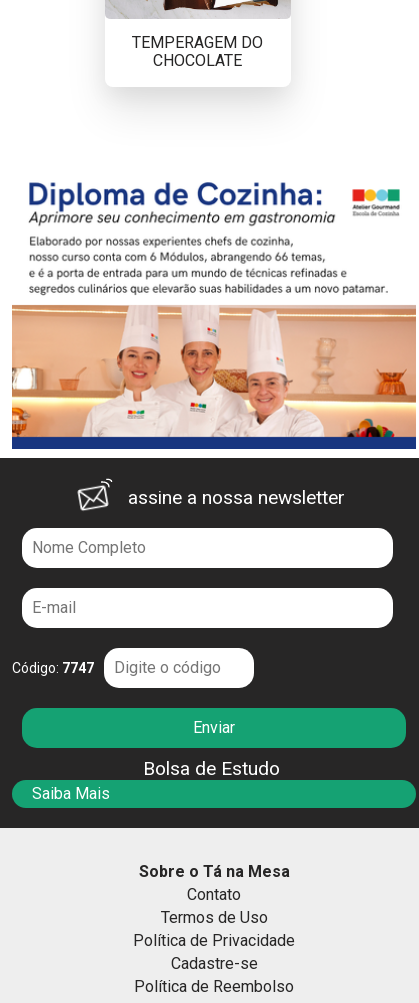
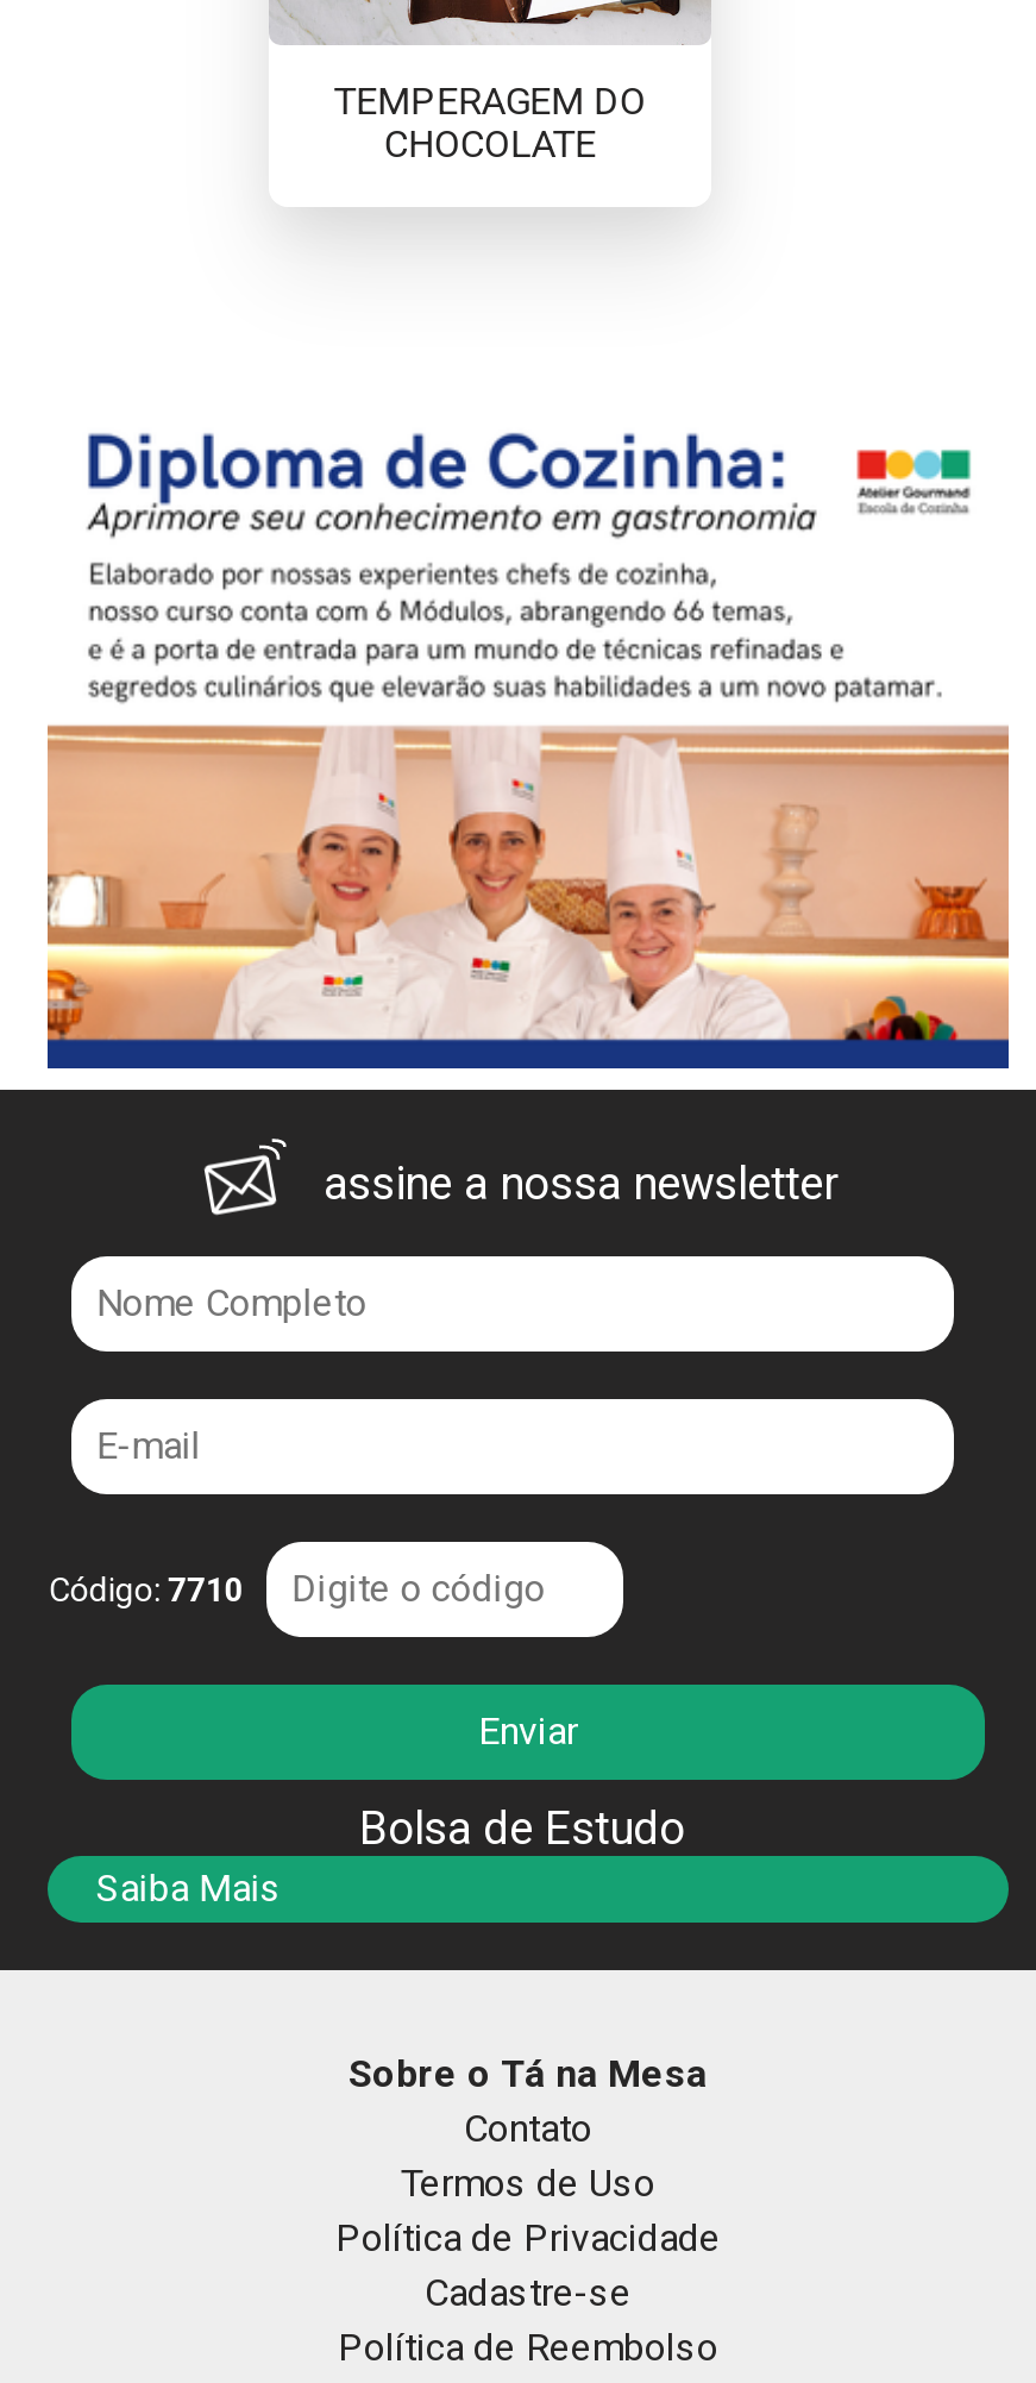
[12,660,94,676] Código: 7747 -> [49,1570,244,1608] Código: 7710

